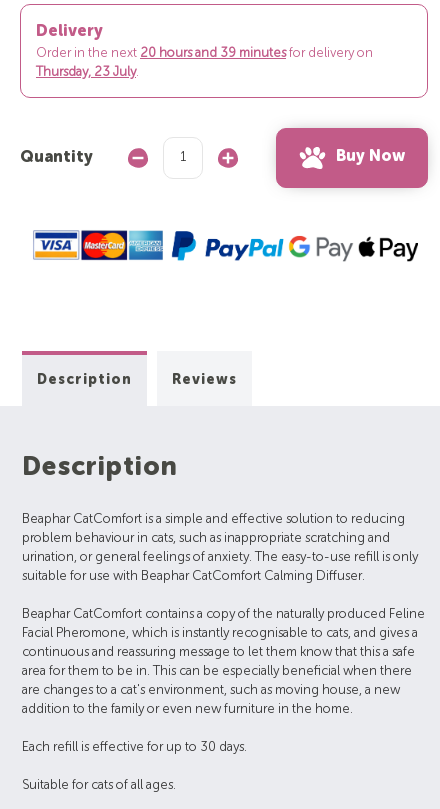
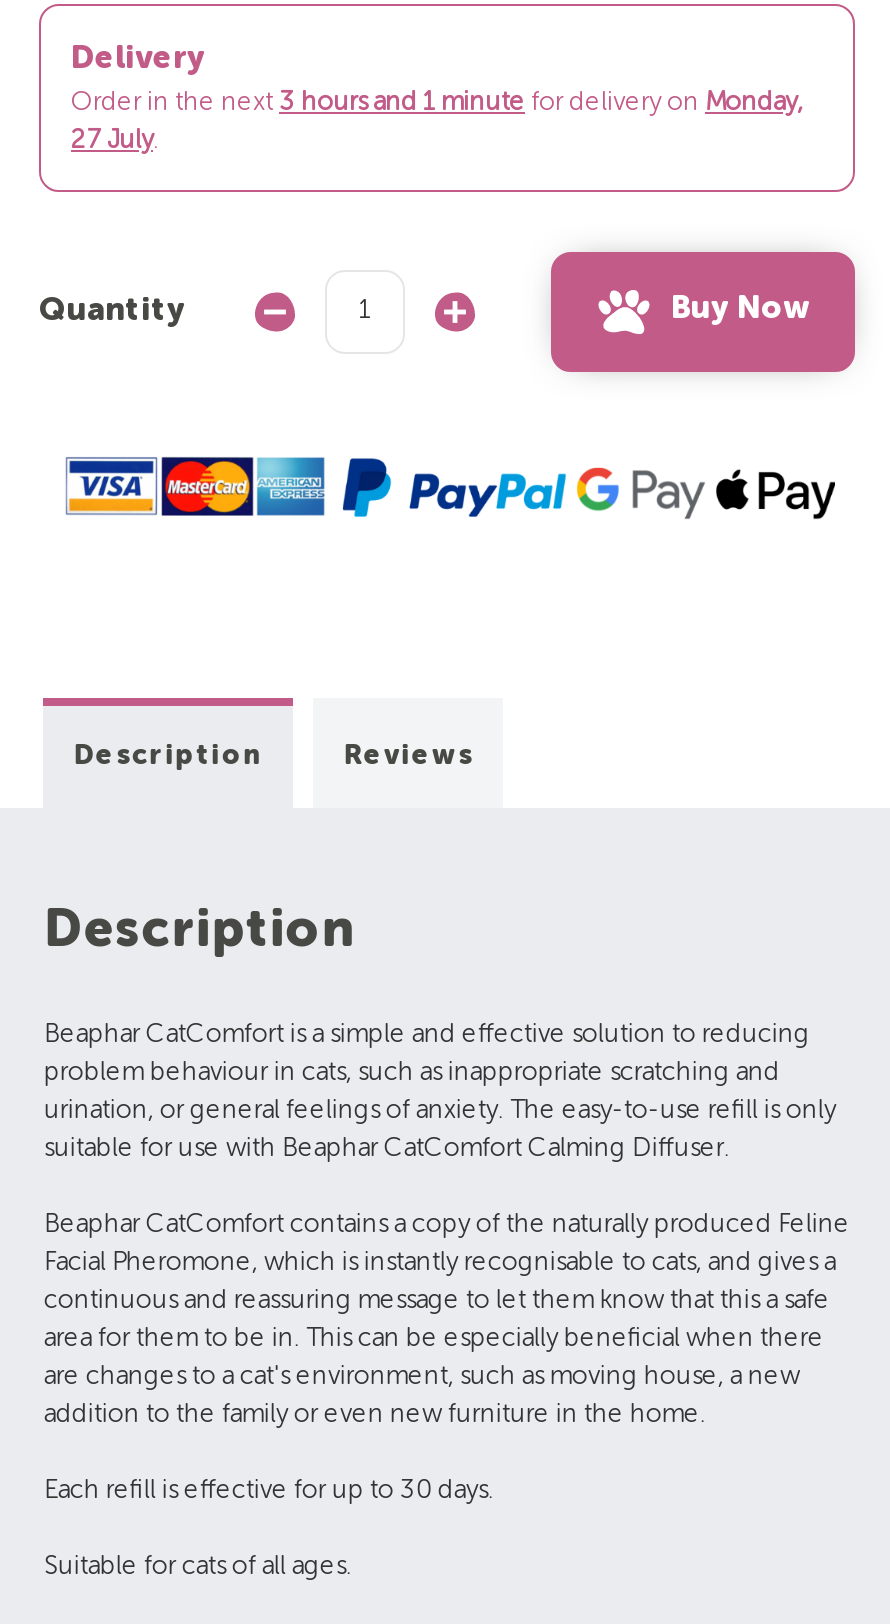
[36,47,373,60] Order in the next 20 hours and 39 minutesfor delivery on -> [71,90,803,116] Order in the next 3 hours and 1 minute for delivery on Monday,
[36,66,139,79] Thursday, 23 July. -> [71,128,159,154] 27 July.

